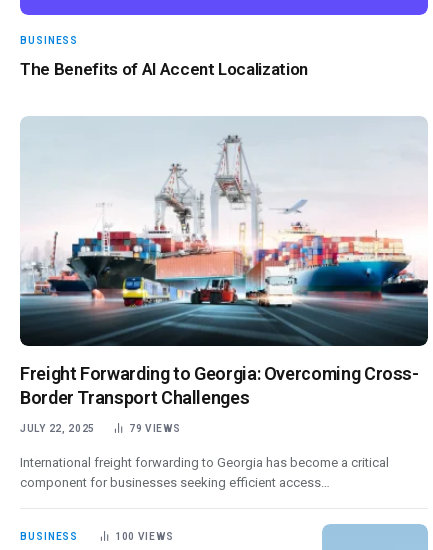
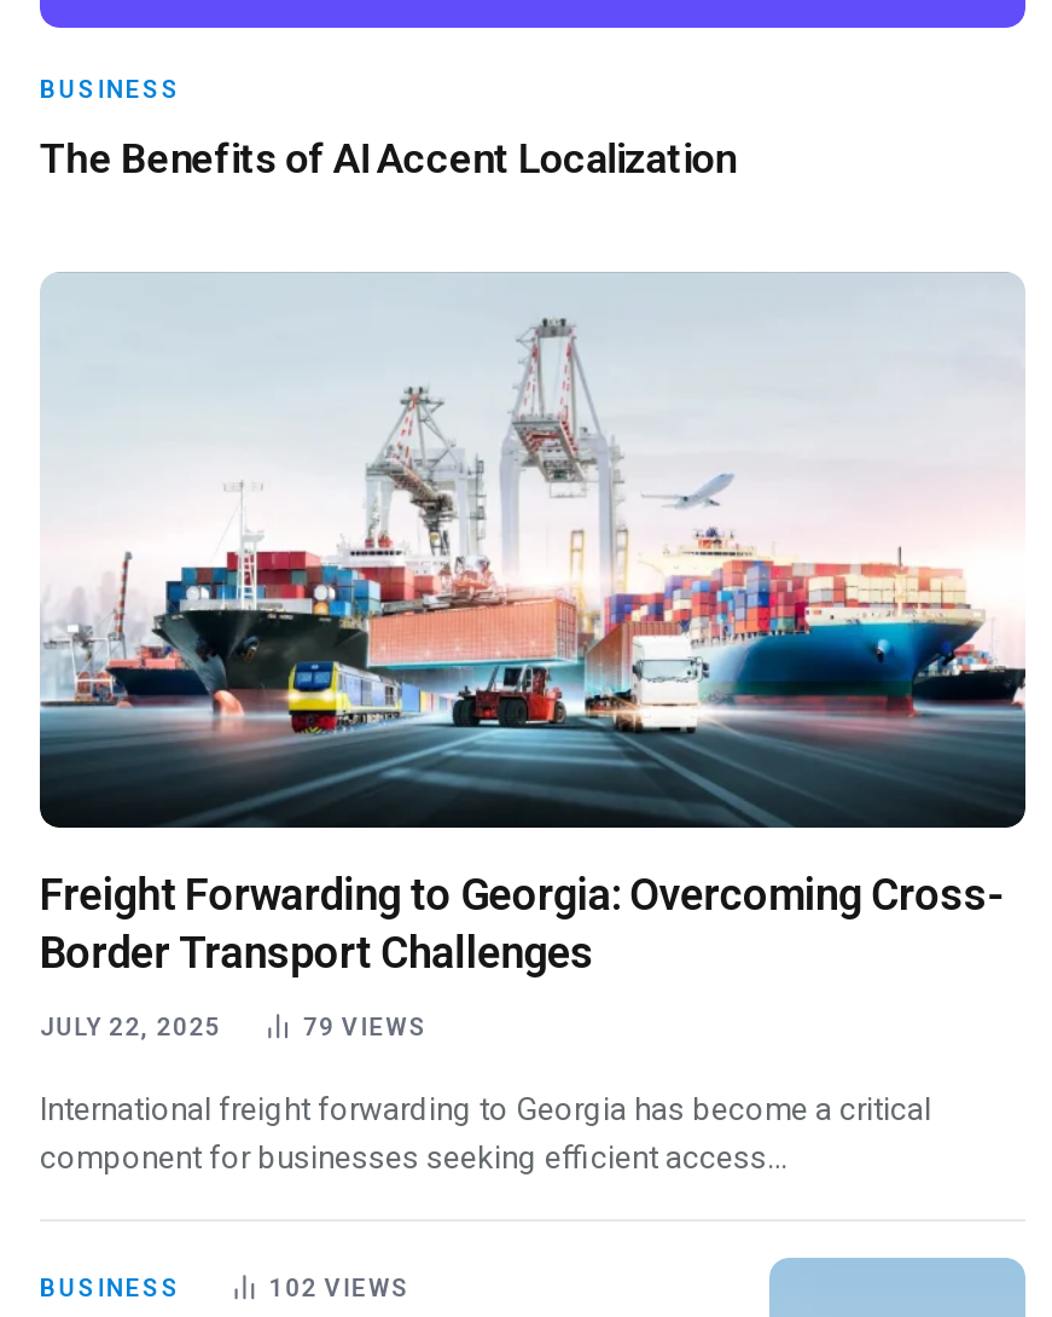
[115,531,173,542] 100 VIEWS -> [269,1275,410,1301] 102 VIEWS

